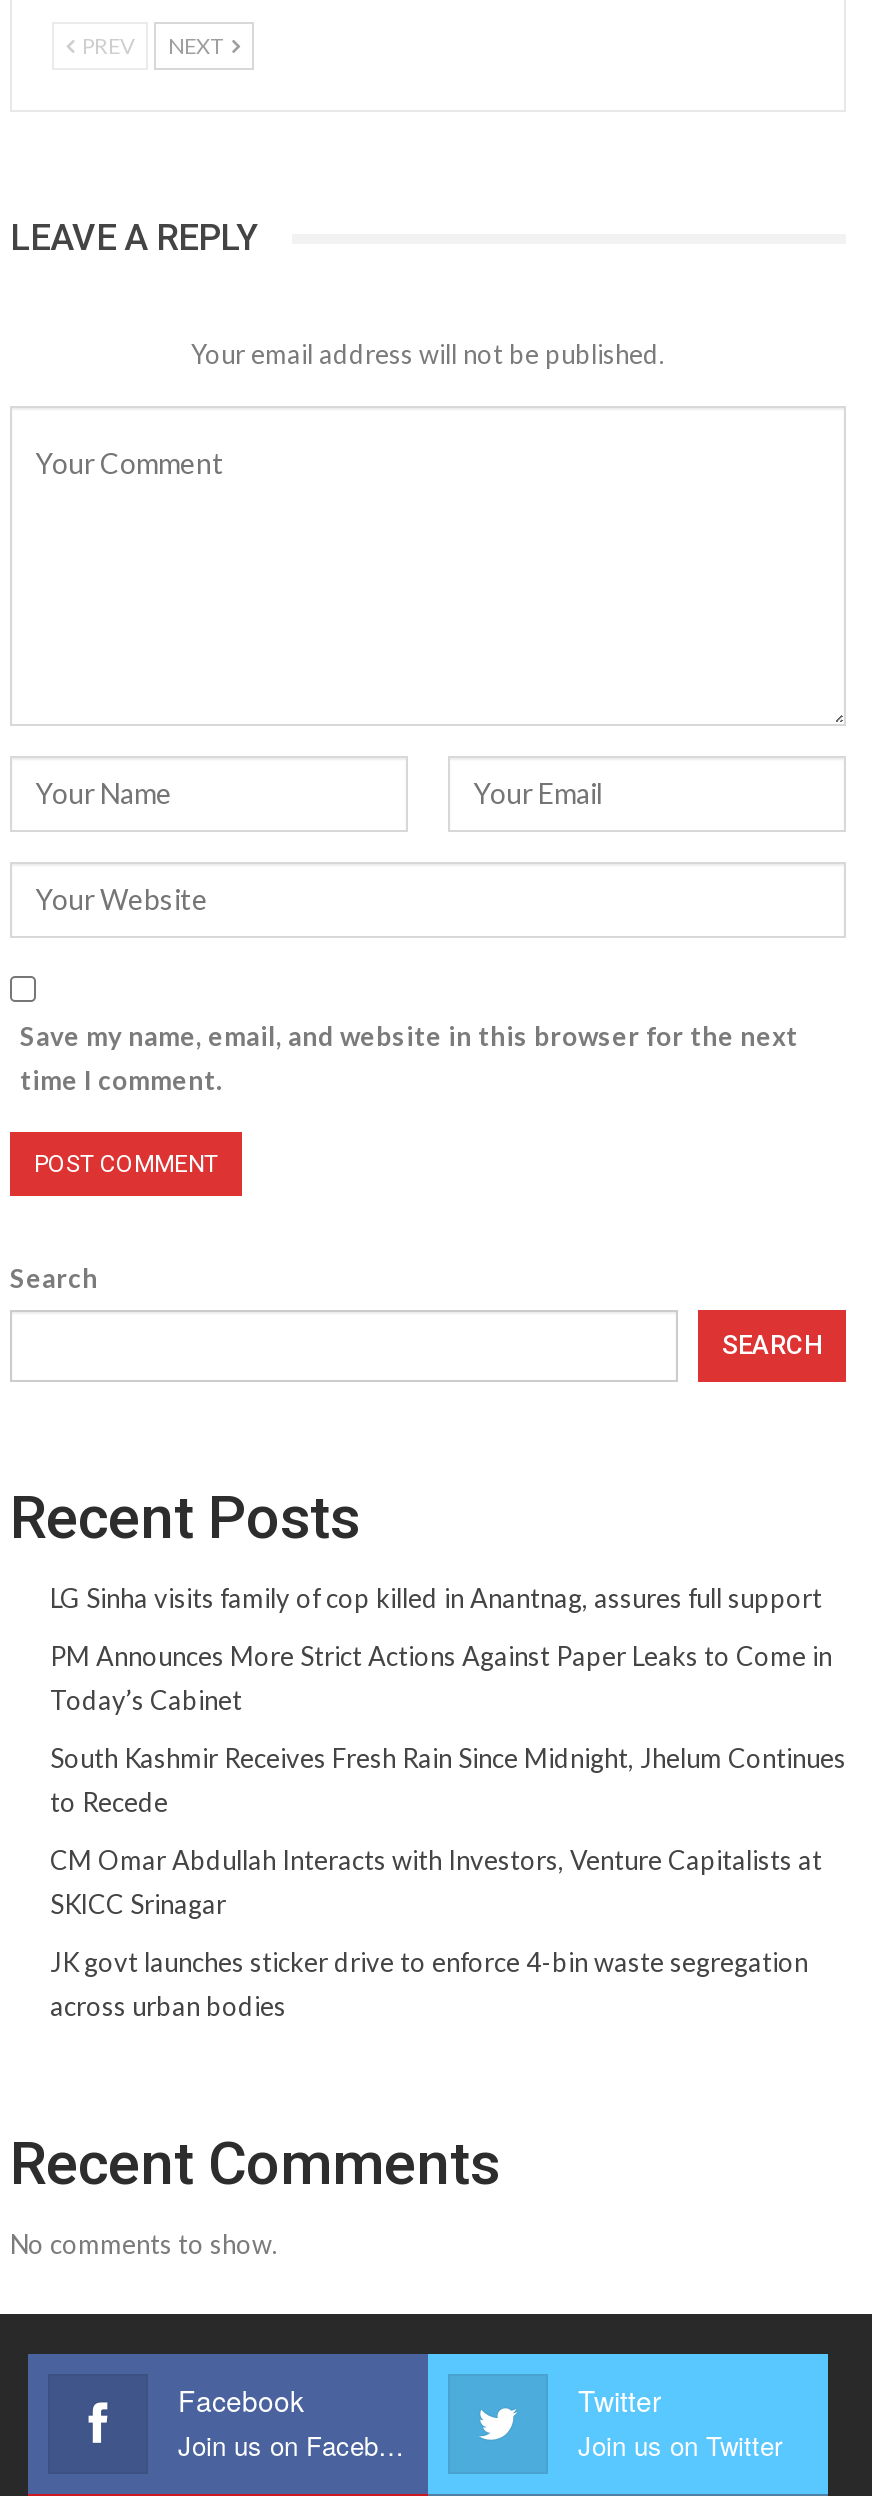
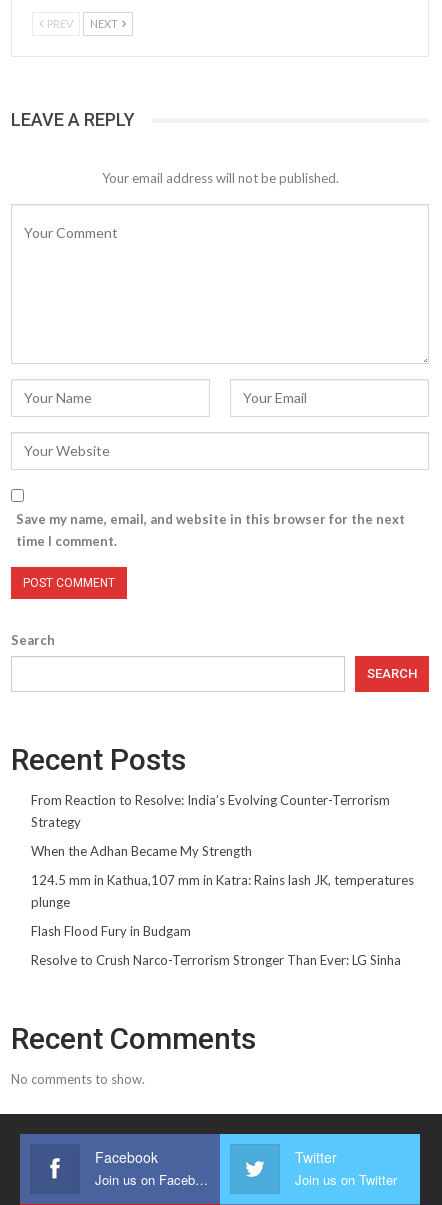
[50,1581,822,1613] LG Sinha visits family of cop killed in Anantnag, assures full support -> [31,792,390,830] From Reaction to Resolve: India’s Evolving Counter-Terrorism | Strategy
[50,1639,832,1715] PM Announces More Strict Actions Against Paper Leaks to Come in | Today’s Cabinet -> [31,843,252,859] When the Adhan Became My Strength
[50,1741,846,1817] South Kashmir Receives Fresh Rain Since Midnight, Jhelum Continues | to Recede -> [31,872,414,910] 124.5 mm in Kathua,107 mm in Katra: Rains lash JK, temperatures | plunge
[50,1843,822,1919] CM Omar Abdullah Interacts with Investors, Venture Capitalists at | SKICC Srinagar -> [31,923,191,939] Flash Flood Fury in Budgam
[50,1945,808,2021] JK govt launches sticker drive to enforce 4-bin waste segregation | across urban bodies -> [31,952,401,968] Resolve to Crush Narco-Terrorism Stronger Than Ever: LG Sinha

